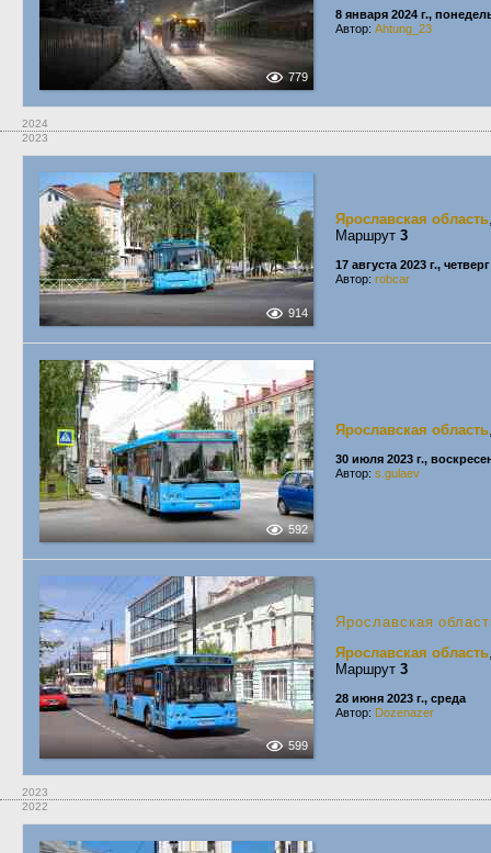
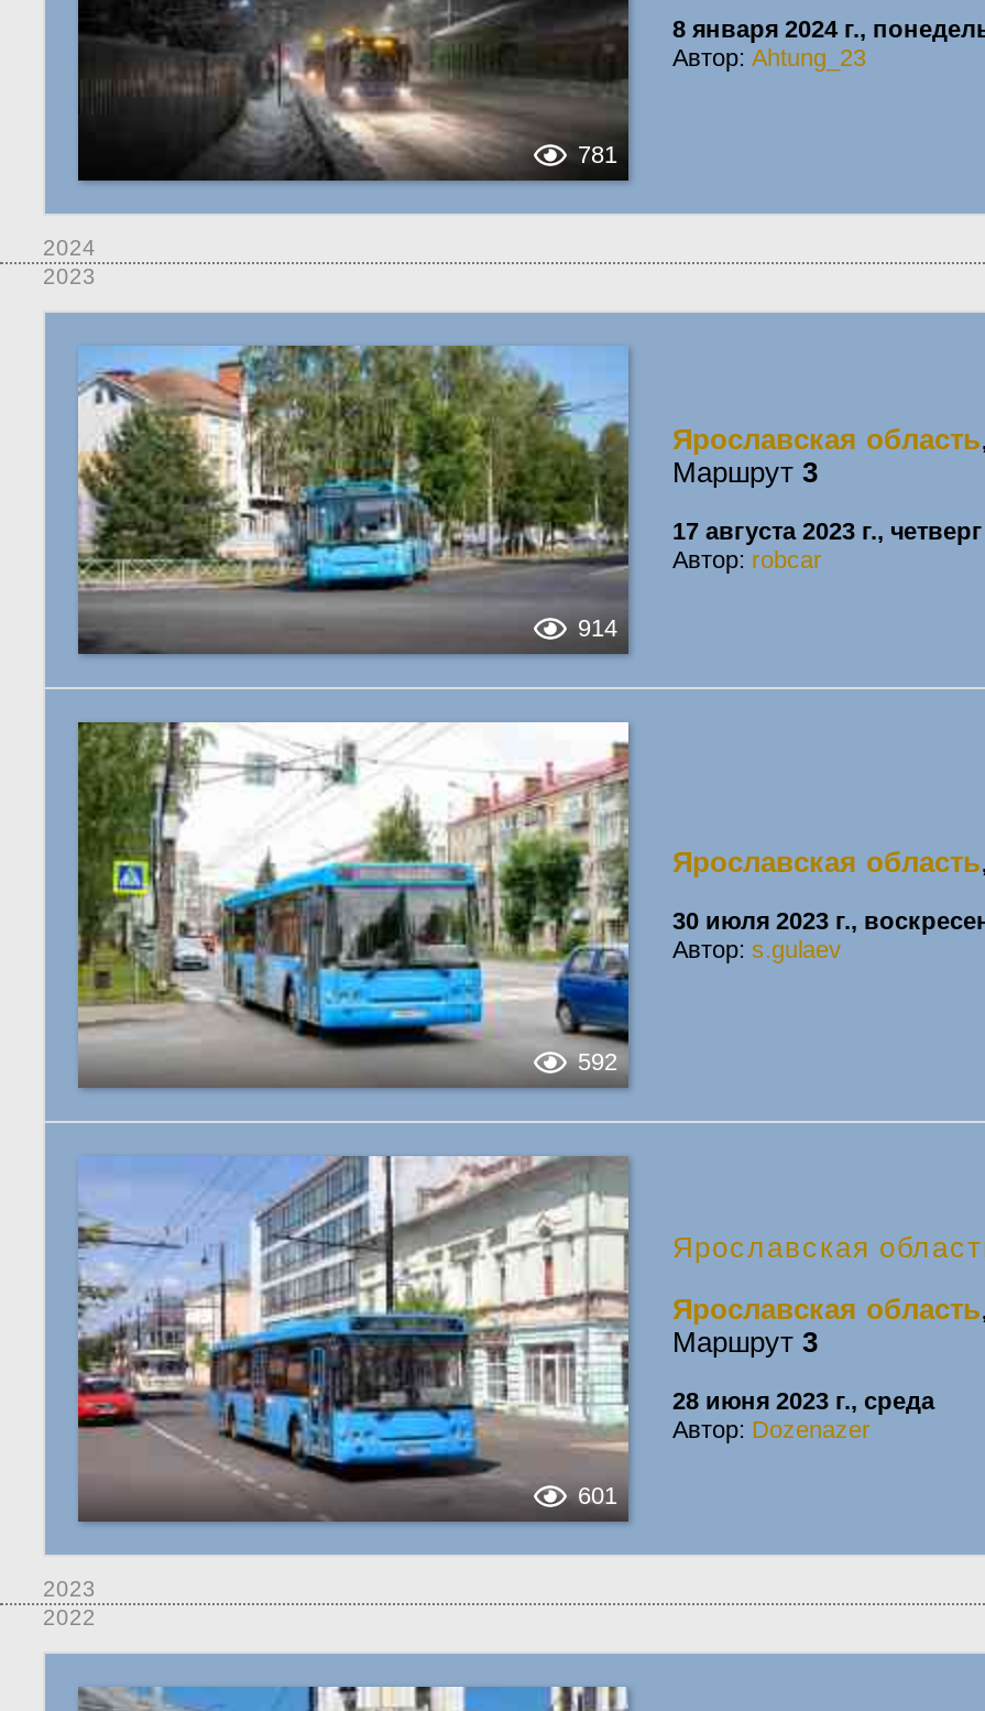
[288,70,308,83] 779 -> [578,141,617,167] 781
[288,739,308,752] 599 -> [578,1482,617,1508] 601

